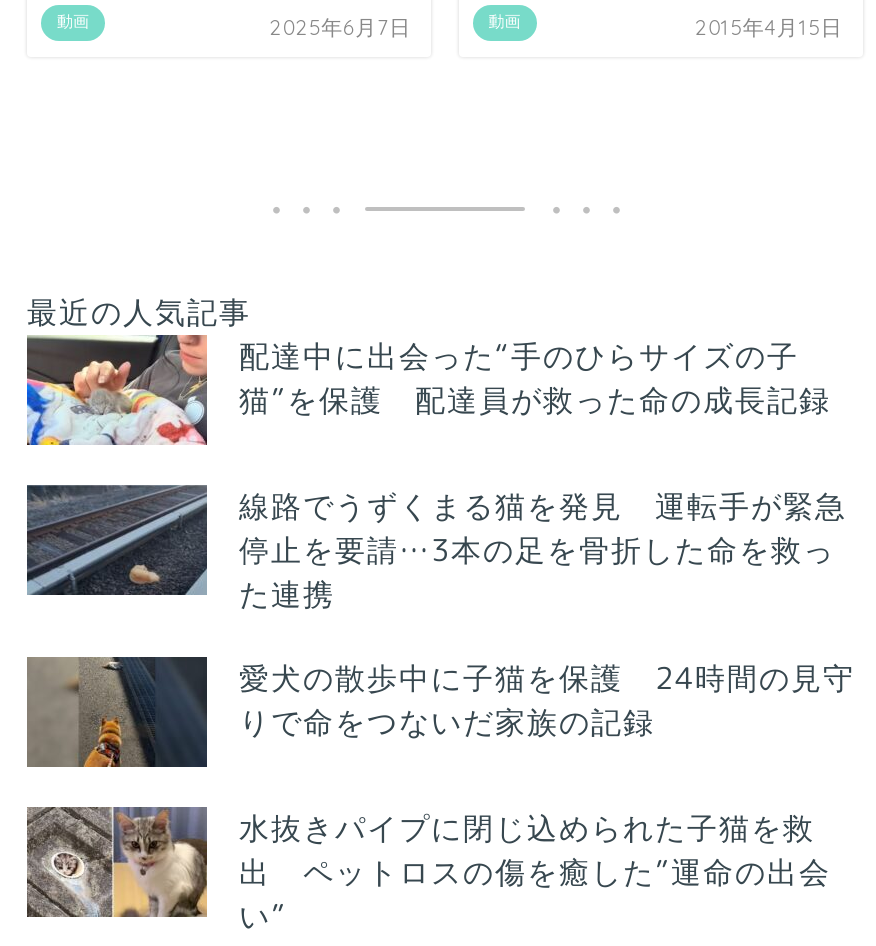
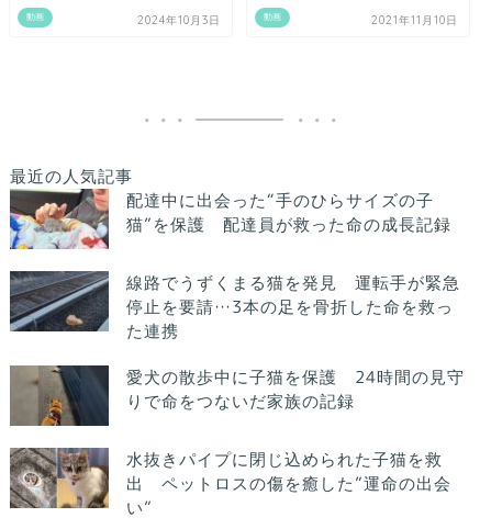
[269,15,411,41] 2025年6月7日 -> [138,13,221,27] 2024年10月3日
[695,15,843,41] 2015年4月15日 -> [371,13,458,27] 2021年11月10日

